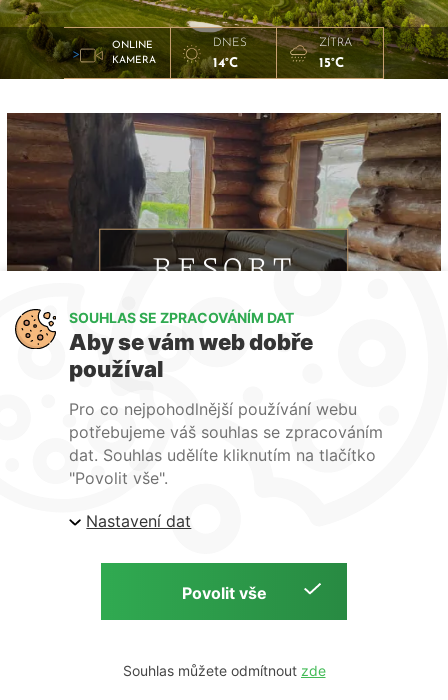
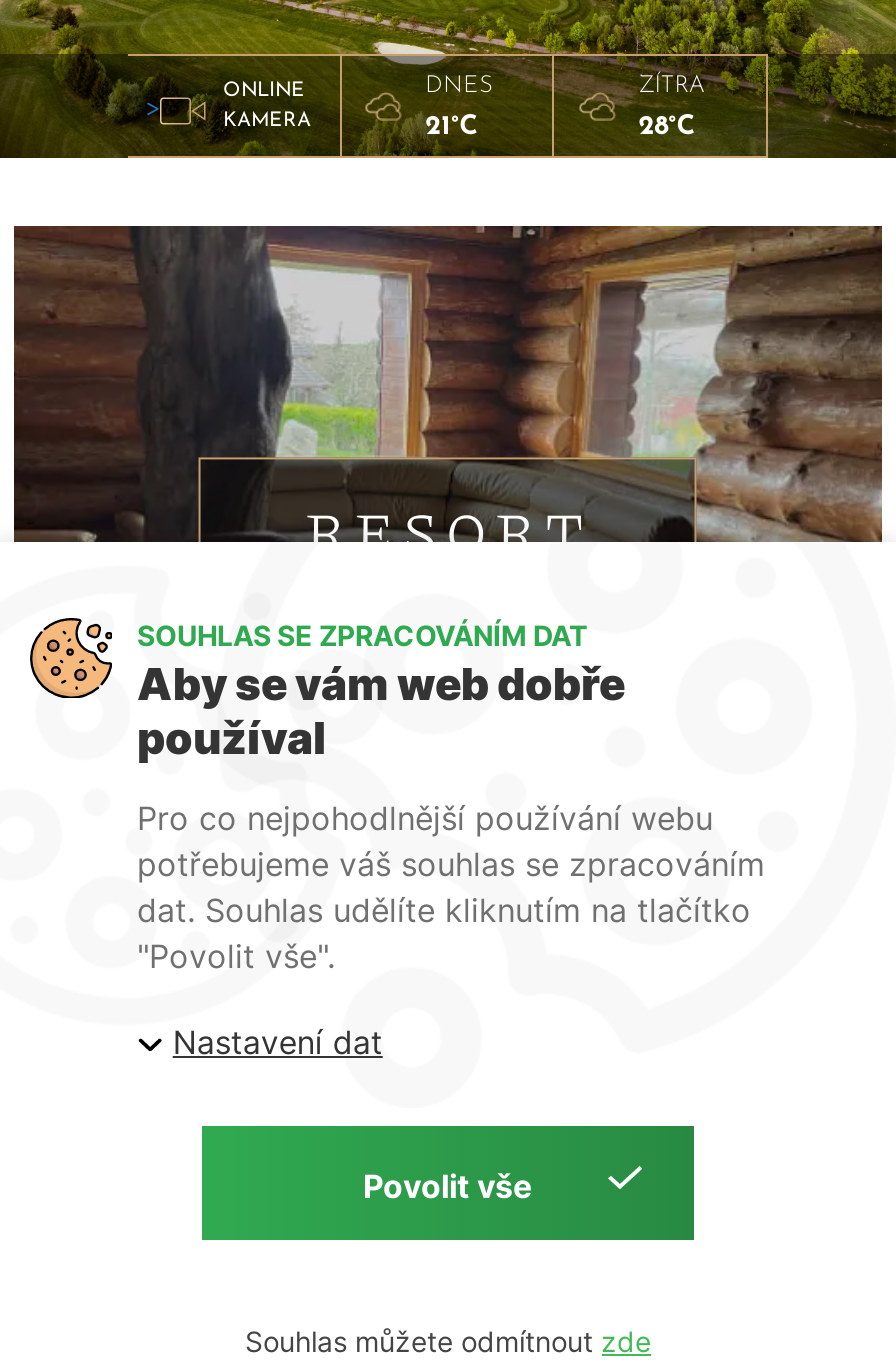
[213,57,238,70] 14°C -> [425,114,477,140] 21°C
[319,57,344,70] 15°C -> [639,114,695,140] 28°C

